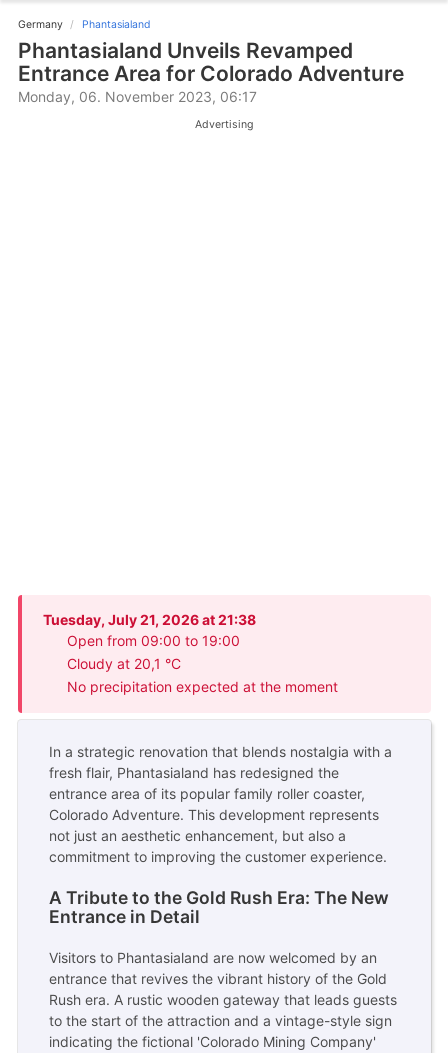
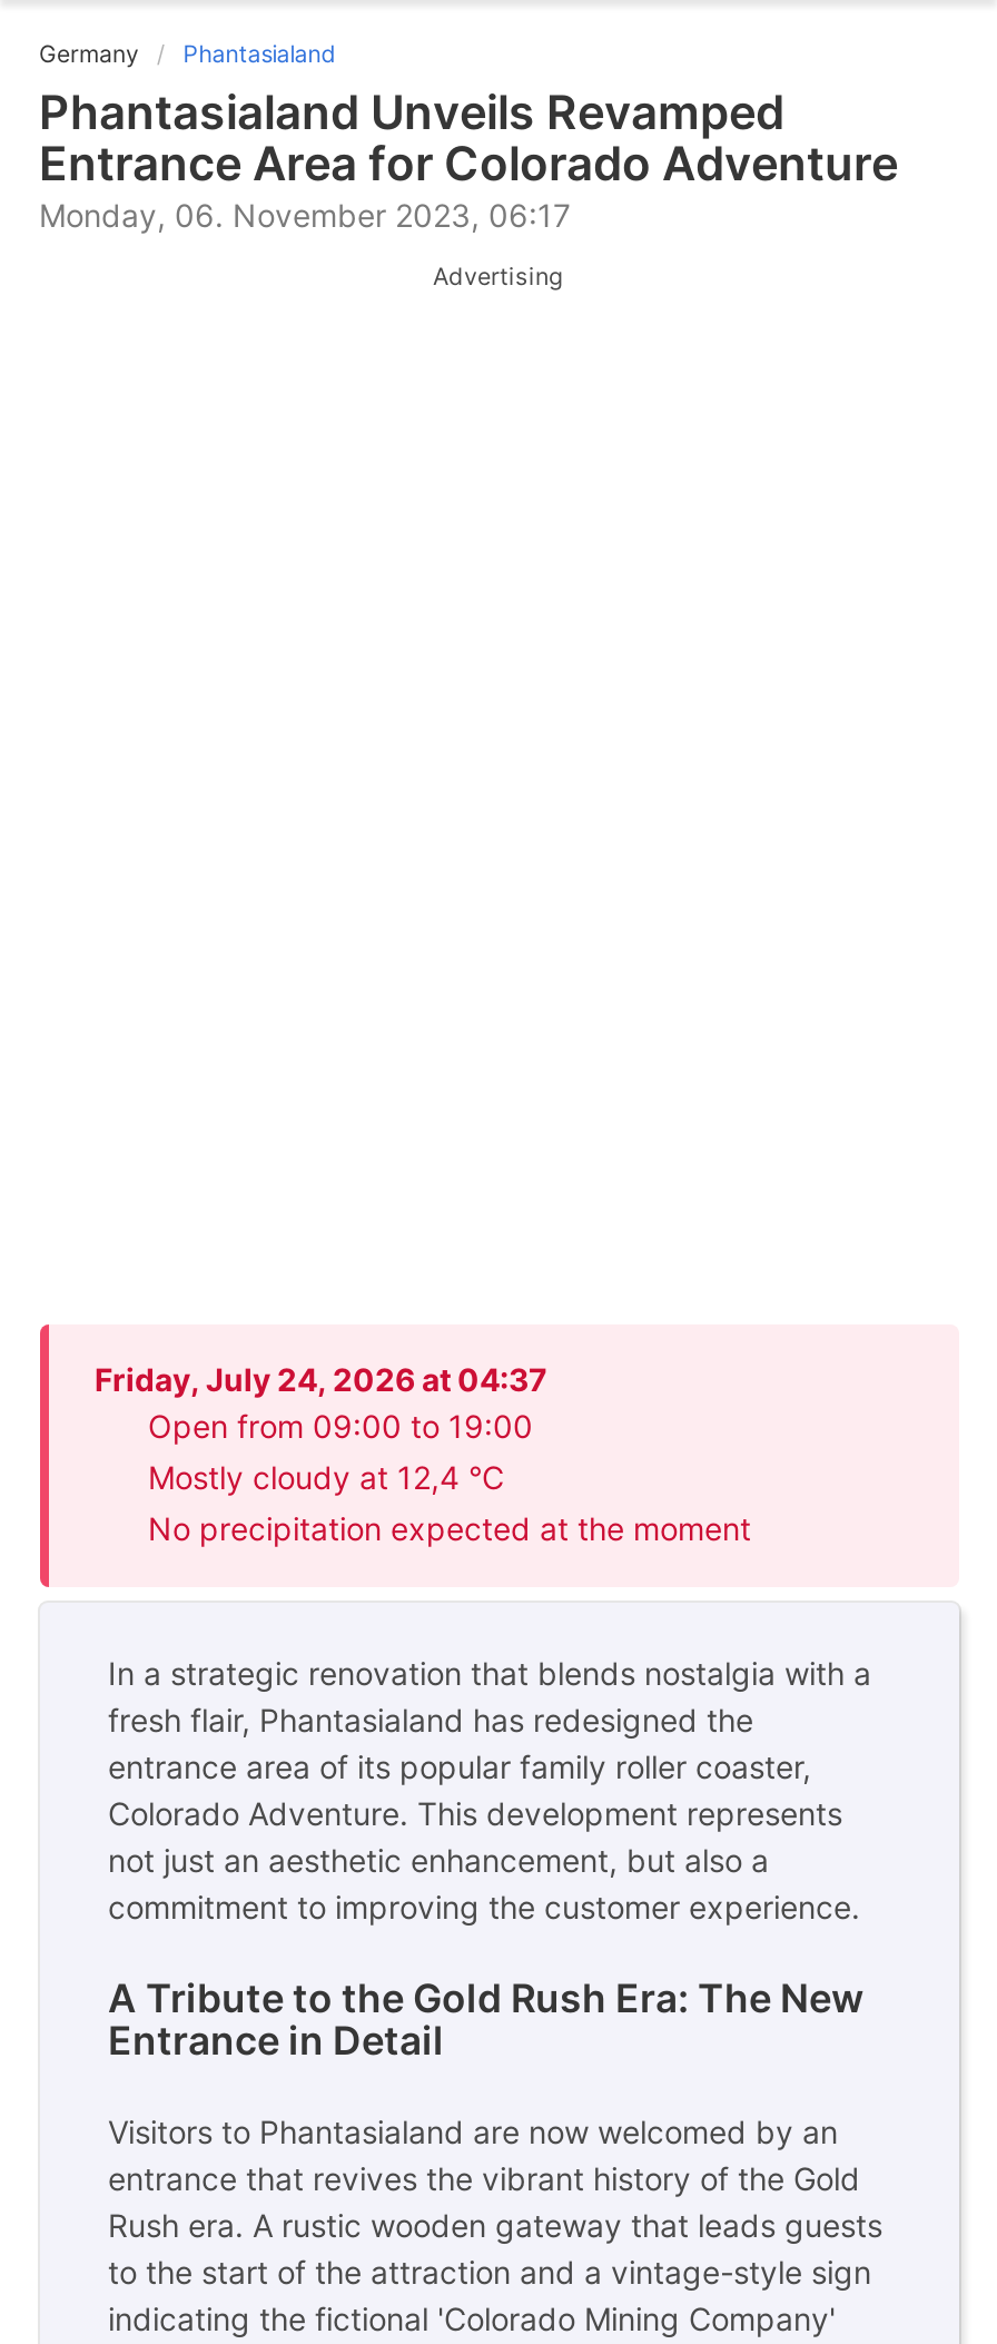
[42,611,255,628] Tuesday, July 21, 2026 at 21:38 -> [95,1360,546,1398] Friday, July 24, 2026 at 04:37
[66,655,180,672] Cloudy at 20,1 °C -> [148,1458,504,1496] Mostly cloudy at 12,4 °C

